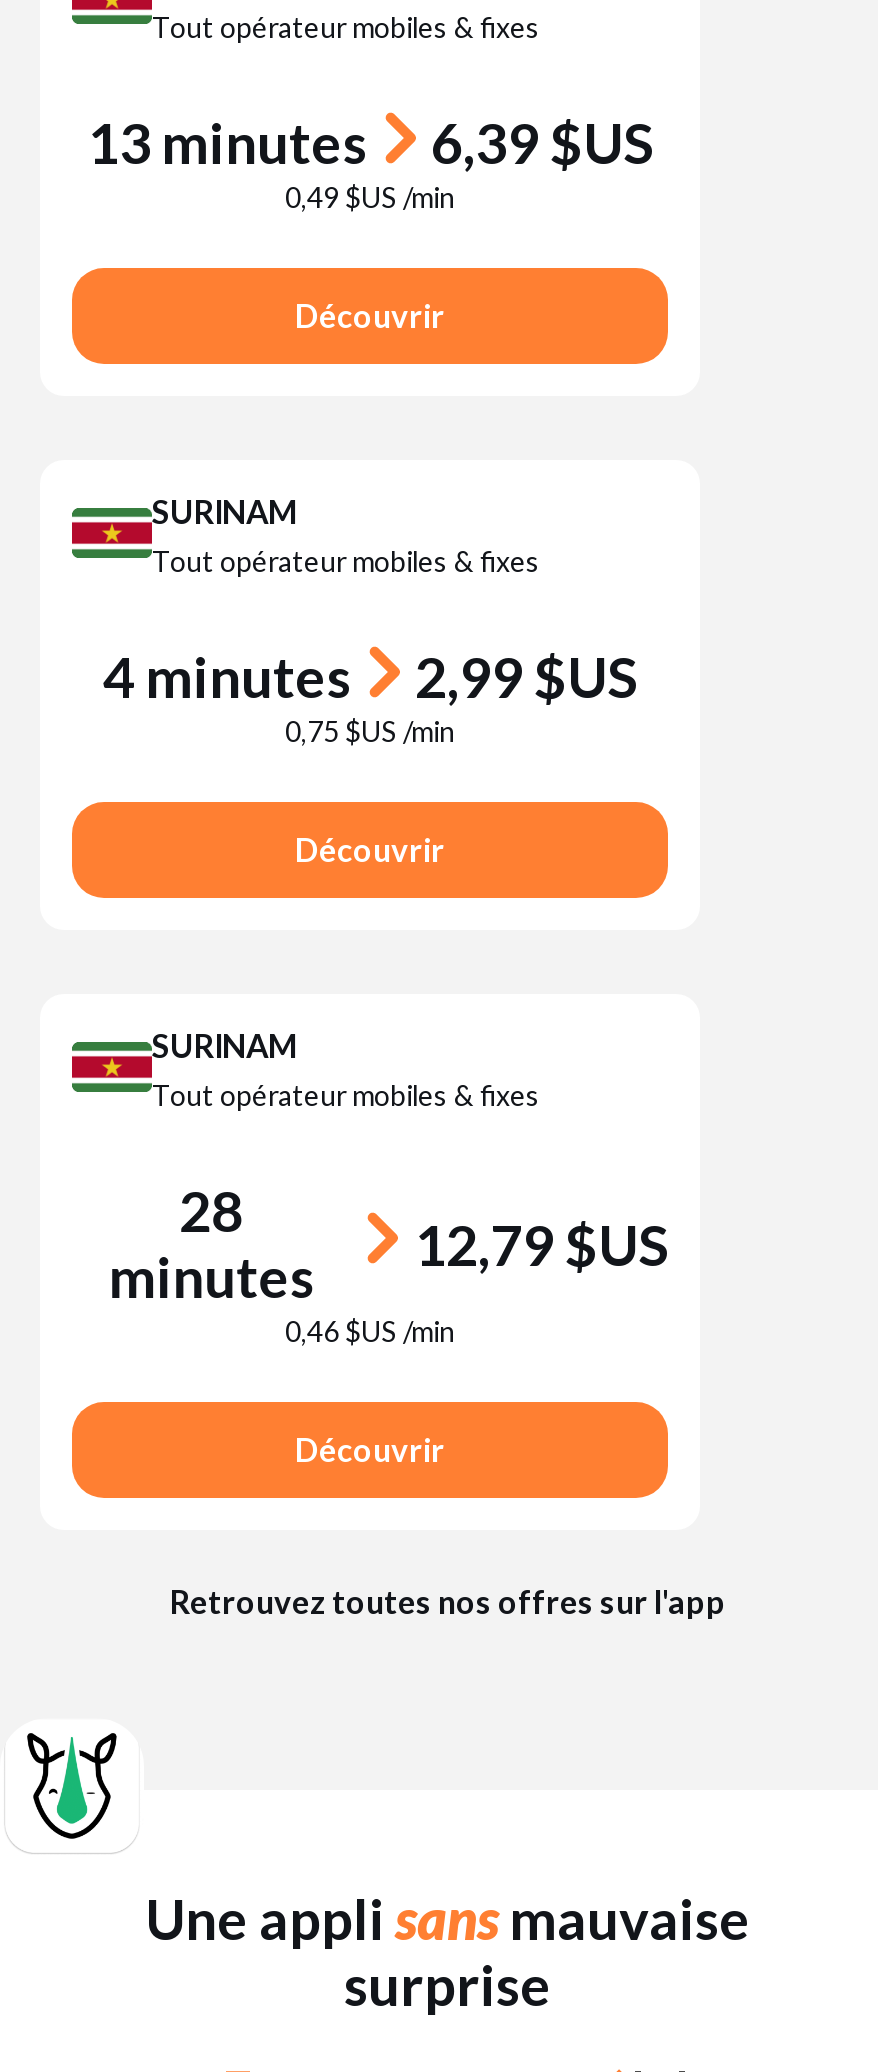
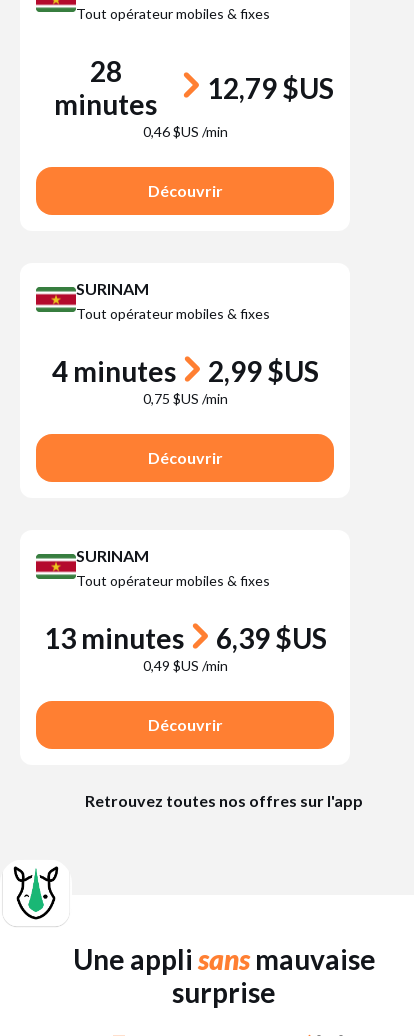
moved [87,109,653,215] -> [43,621,326,674]: 13 minutes | 6,39 $US | 0,49 $US /min
moved [103,297,637,1113] -> [51,181,318,589]: Découvrir | SURINAM | Tout opérateur mobiles & fixes | ... | SURINAM | Tout opérateur mobiles & fixes
moved [108,1177,668,1349] -> [54,54,334,140]: 28 | minutes | 12,79 $US | 0,46 $US /min

